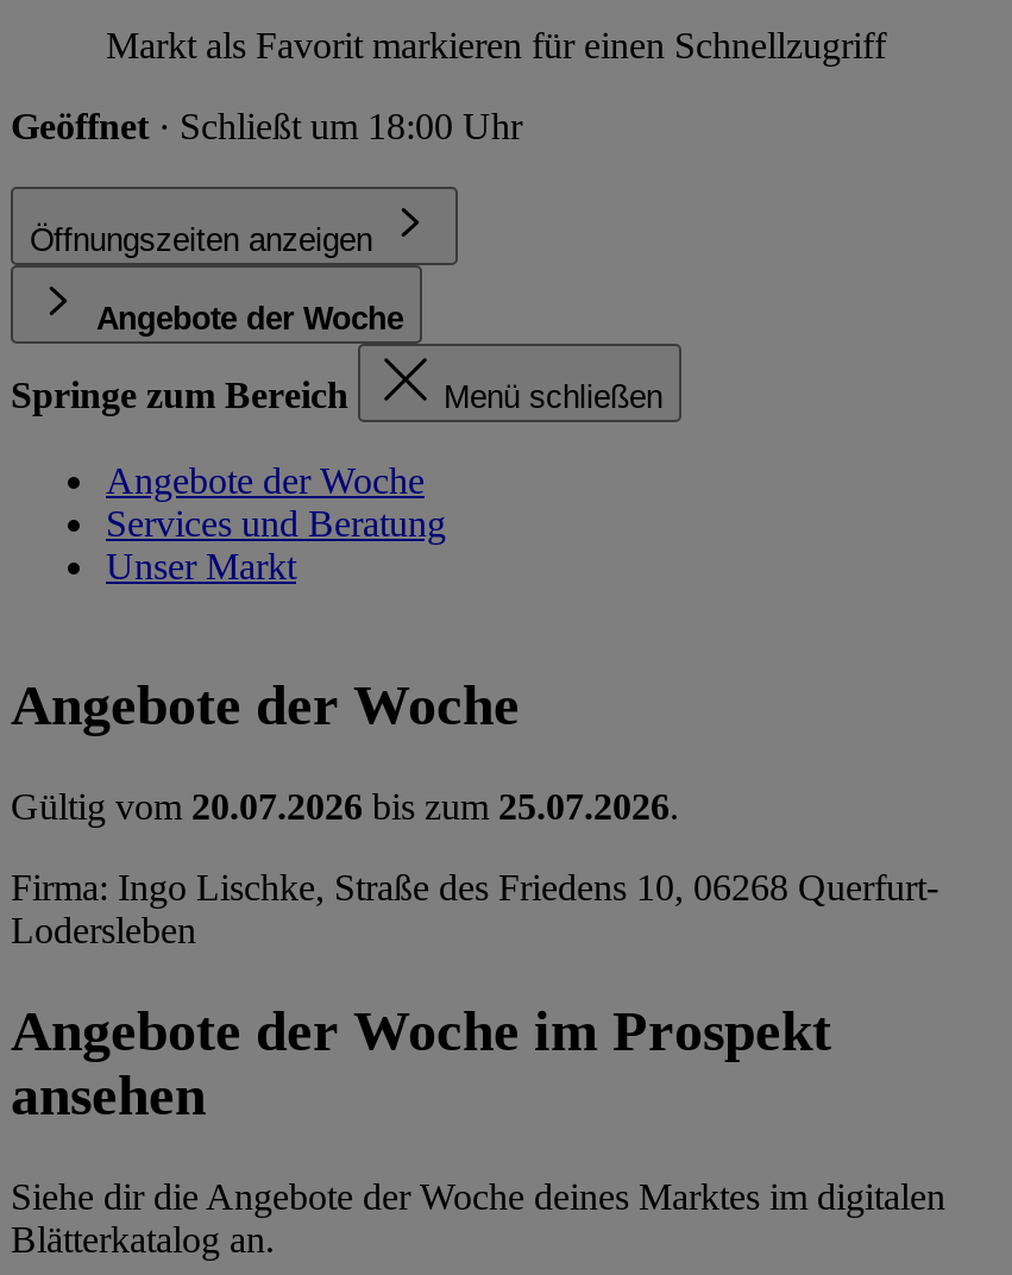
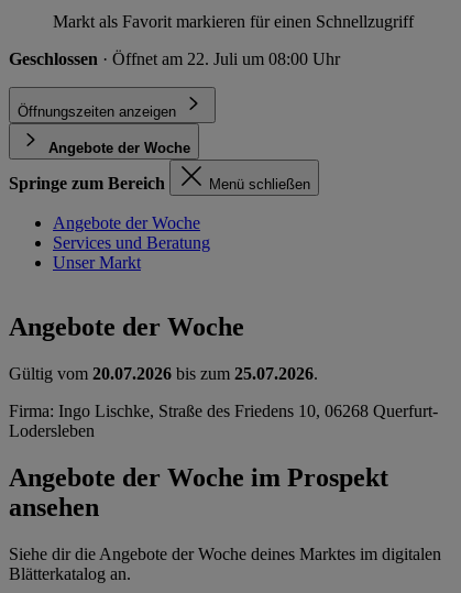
[11,105,522,145] Geöffnet · Schließt um 18:00 Uhr -> [9,49,340,68] Geschlossen · Öffnet am 22. Juli um 08:00 Uhr

